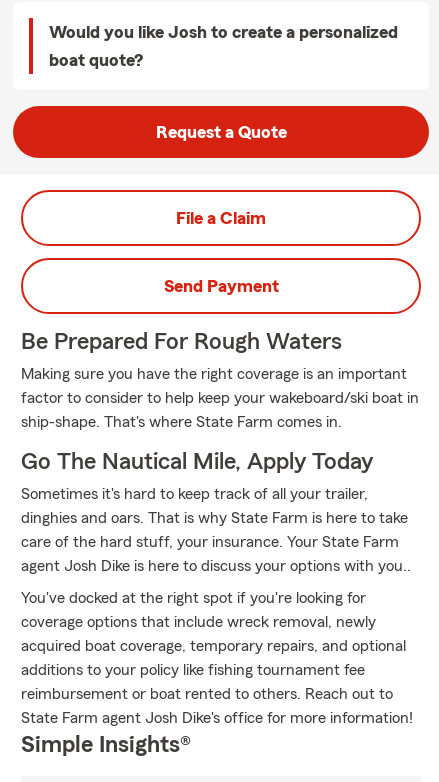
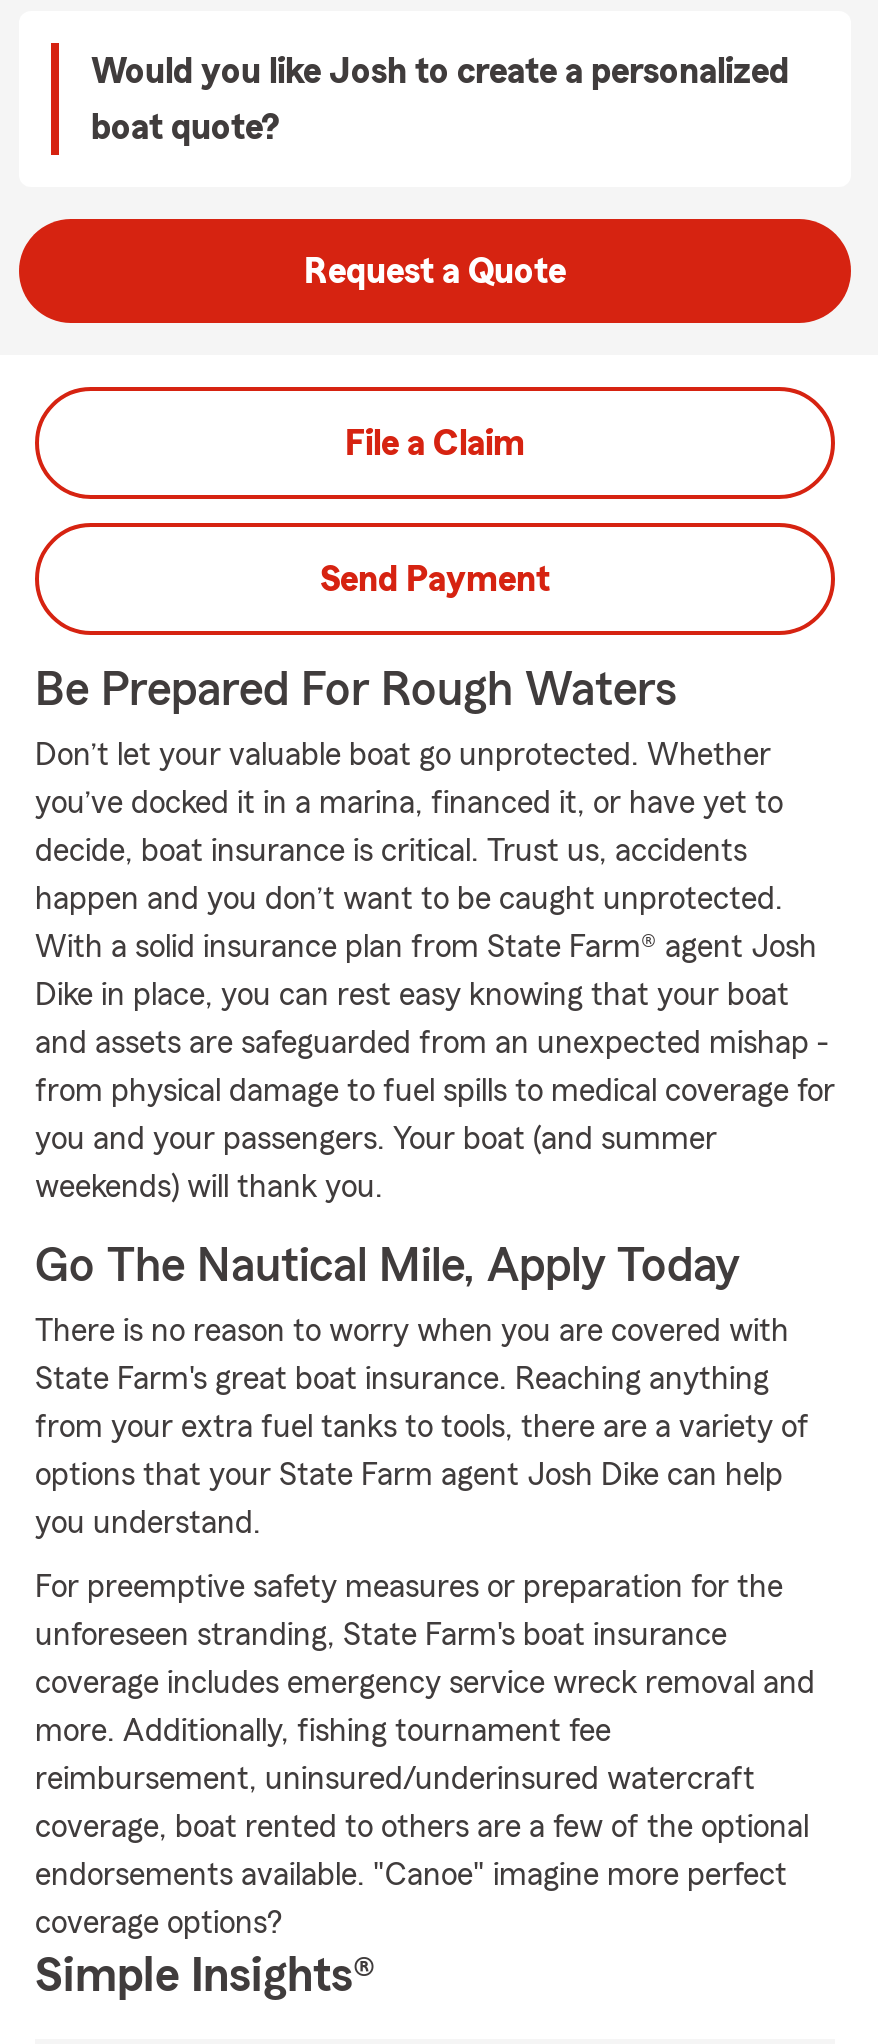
[21,366,419,430] Making sure you have the right coverage is an important | factor to consider to help keep your wakeboard/ski boat in | ship-shape. That's where State Farm comes in. -> [35,739,835,1203] Don’t let your valuable boat go unprotected. Whether | you’ve docked it in a marina, financed it, or have yet to | decide, boat insurance is critical. Trust us, accidents | happen and you don’t want to be caught unprotected. | With a solid insurance plan from State Farm® agent Josh | Dike in place, you can rest easy knowing that your boat | and assets are safeguarded from an unexpected mishap - | from physical damage to fuel spills to medical coverage for | you and your passengers. Your boat (and summer | weekends) will thank you.
[21,486,413,726] Sometimes it's hard to keep track of all your trailer, | dinghies and oars. That is why State Farm is here to take | care of the hard stuff, your insurance. Your State Farm | agent Josh Dike is here to discuss your options with you.. | You've docked at the right spot if you're looking for | coverage options that include wreck removal, newly | acquired boat coverage, temporary repairs, and optional | additions to your policy like fishing tournament fee | reimbursement or boat rented to others. Reach out to | State Farm agent Josh Dike's office for more information! -> [35,1315,815,1939] There is no reason to worry when you are covered with | State Farm's great boat insurance. Reaching anything | from your extra fuel tanks to tools, there are a variety of | options that your State Farm agent Josh Dike can help | you understand. | For preemptive safety measures or preparation for the | unforeseen stranding, State Farm's boat insurance | coverage includes emergency service wreck removal and | more. Additionally, fishing tournament fee | reimbursement, uninsured/underinsured watercraft | coverage, boat rented to others are a few of the optional | endorsements available. "Canoe" imagine more perfect | coverage options?

